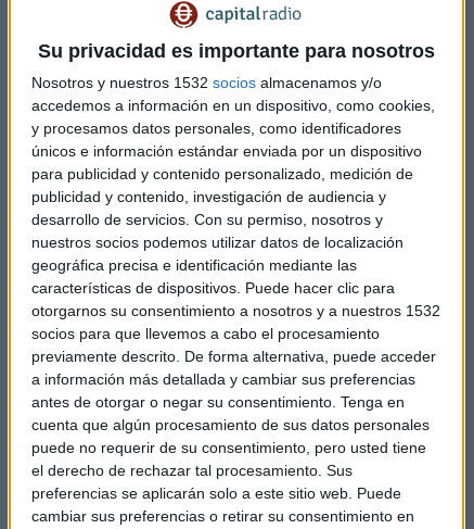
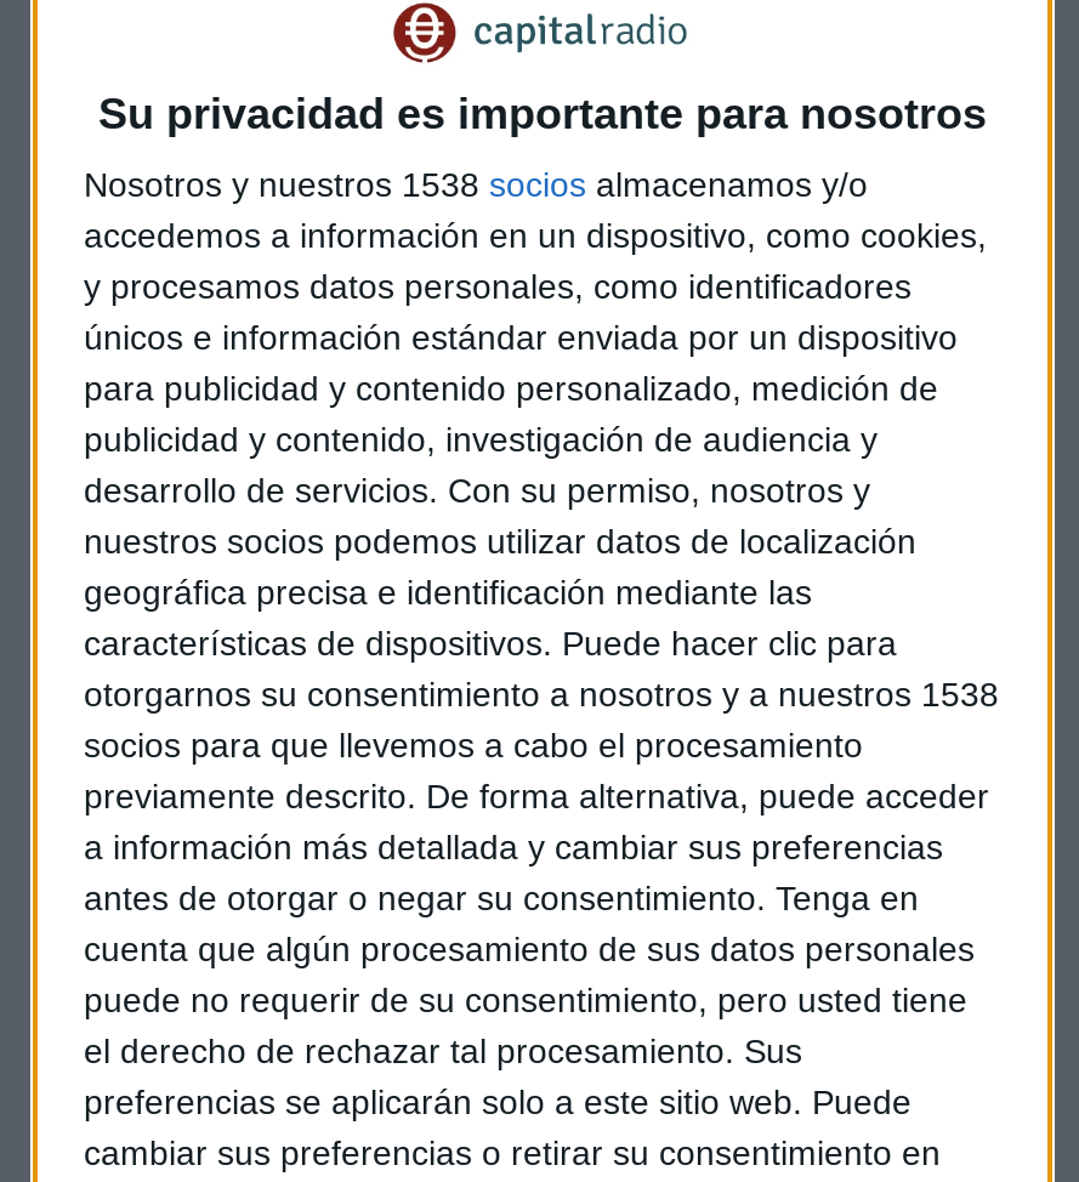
[31,74,382,91] Nosotros y nuestros 1532 socios almacenamos y/o -> [84,165,868,204] Nosotros y nuestros 1538 socios almacenamos y/o
[31,302,440,319] otorgarnos su consentimiento a nosotros y a nuestros 1532 -> [84,675,999,714] otorgarnos su consentimiento a nosotros y a nuestros 1538

